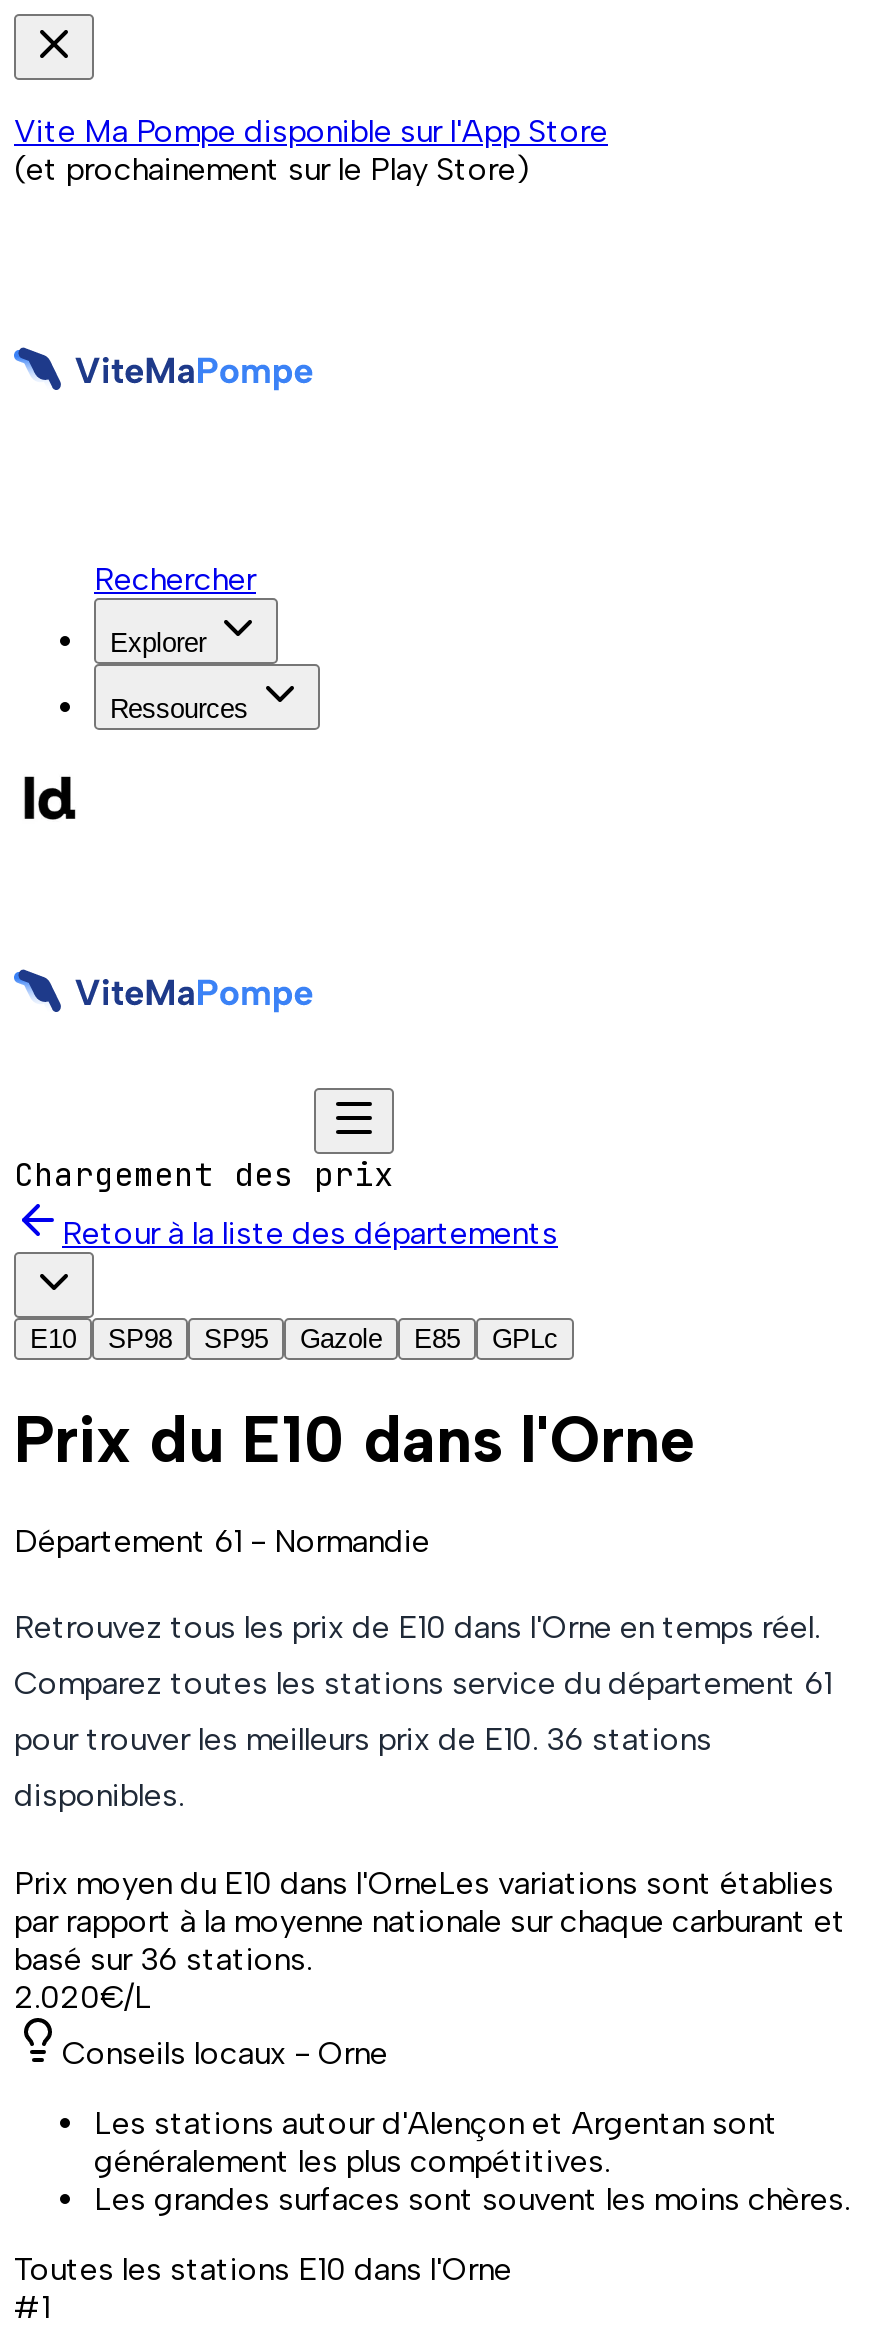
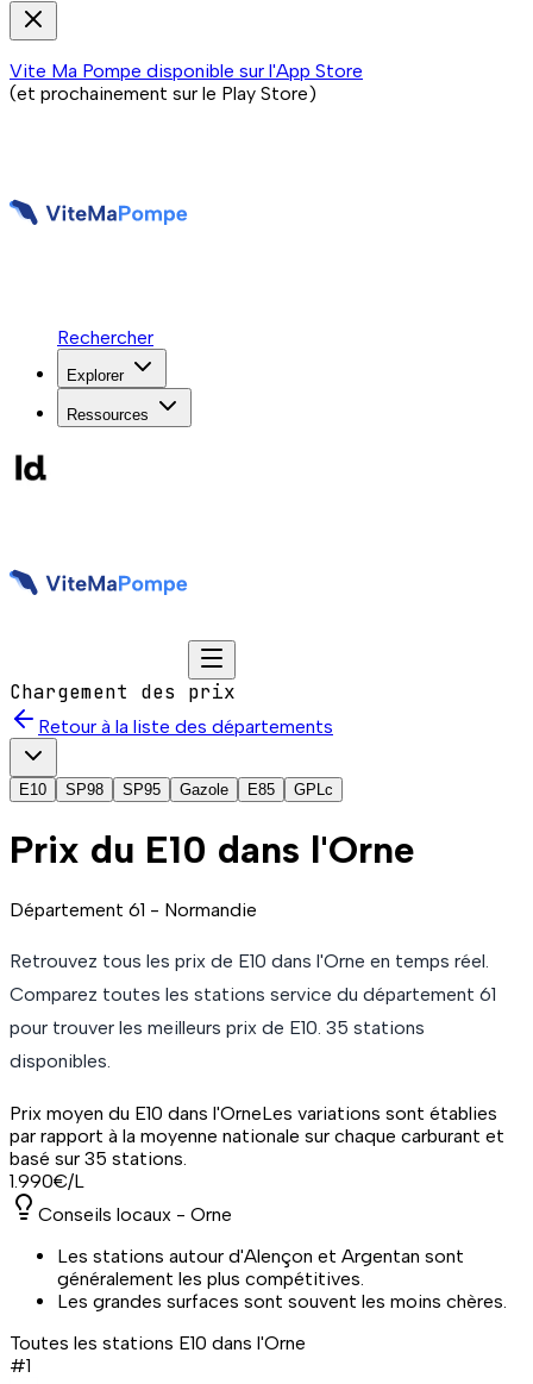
[14,1720,712,1758] pour trouver les meilleurs prix de E10. 36 stations -> [10,1016,425,1039] pour trouver les meilleurs prix de E10. 35 stations
[14,1940,312,1978] basé sur 36 stations. -> [10,1147,187,1170] basé sur 35 stations.
[14,1978,152,2016] 2.020€/L -> [10,1170,84,1192] 1.990€/L

